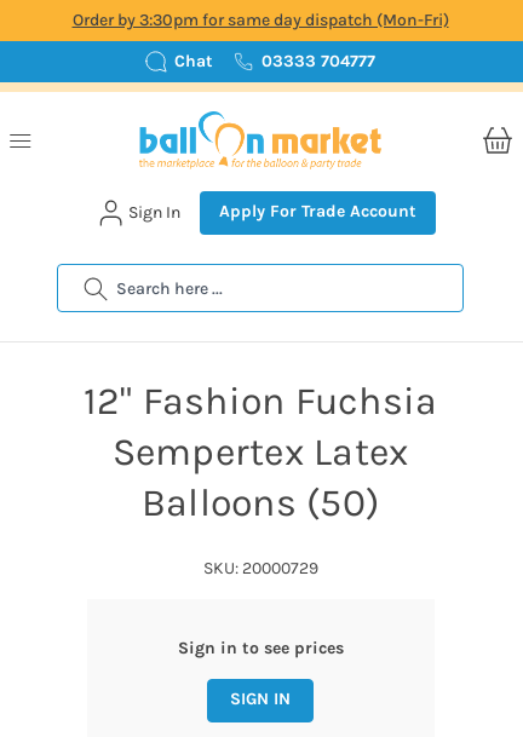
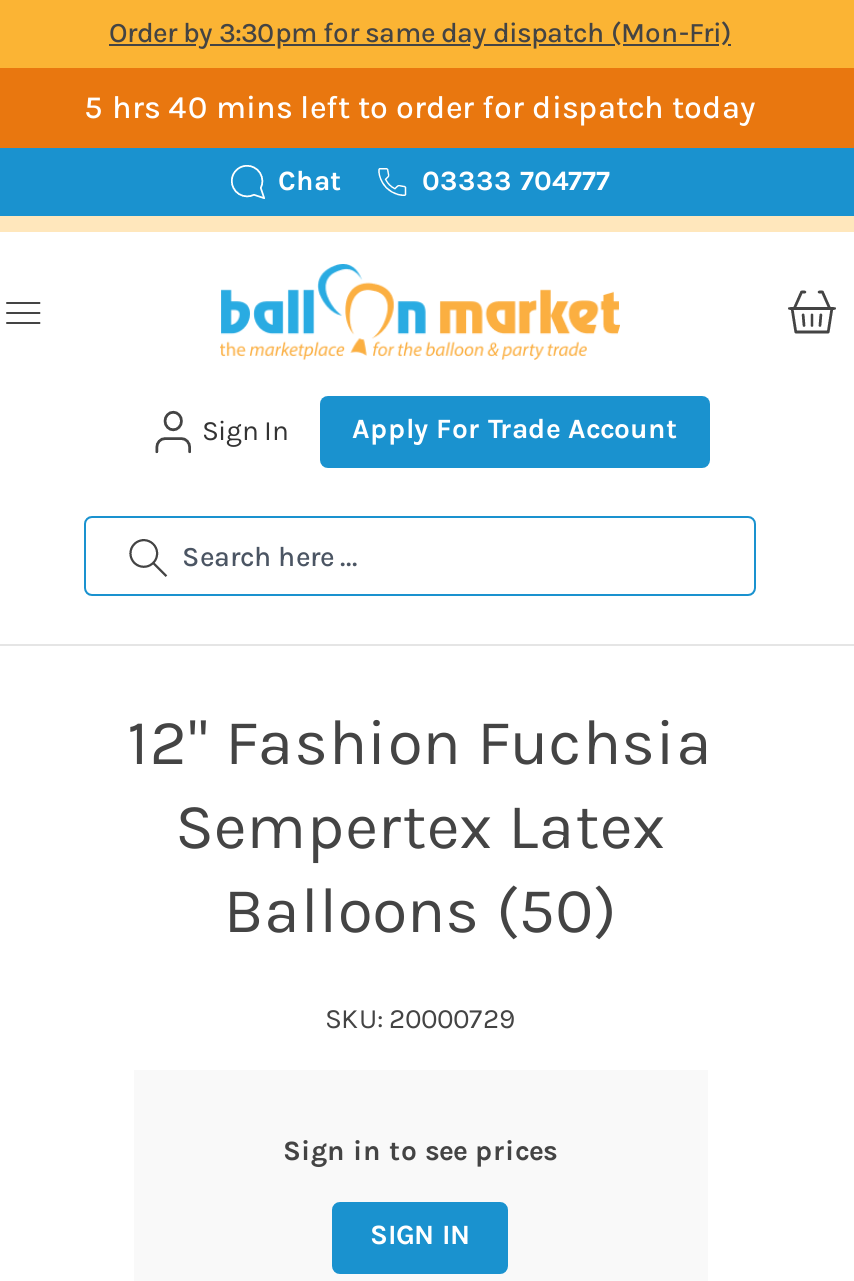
none -> [84,88,756,126] 5 hrs 40 mins left to order for dispatch today

